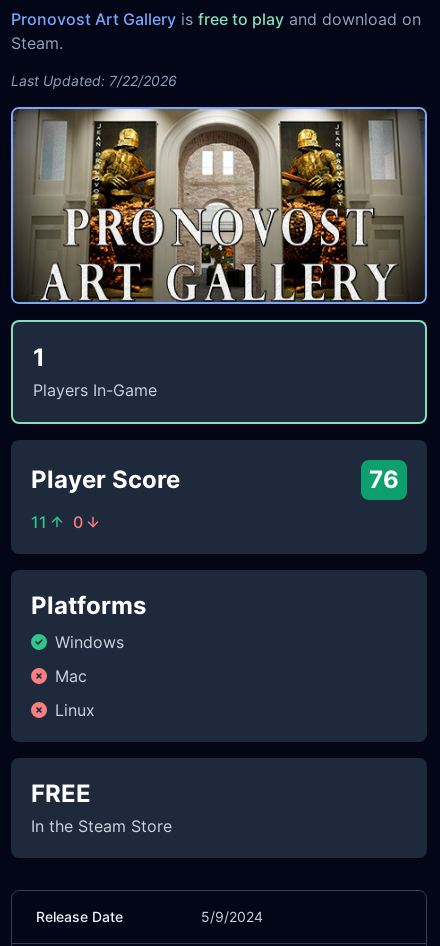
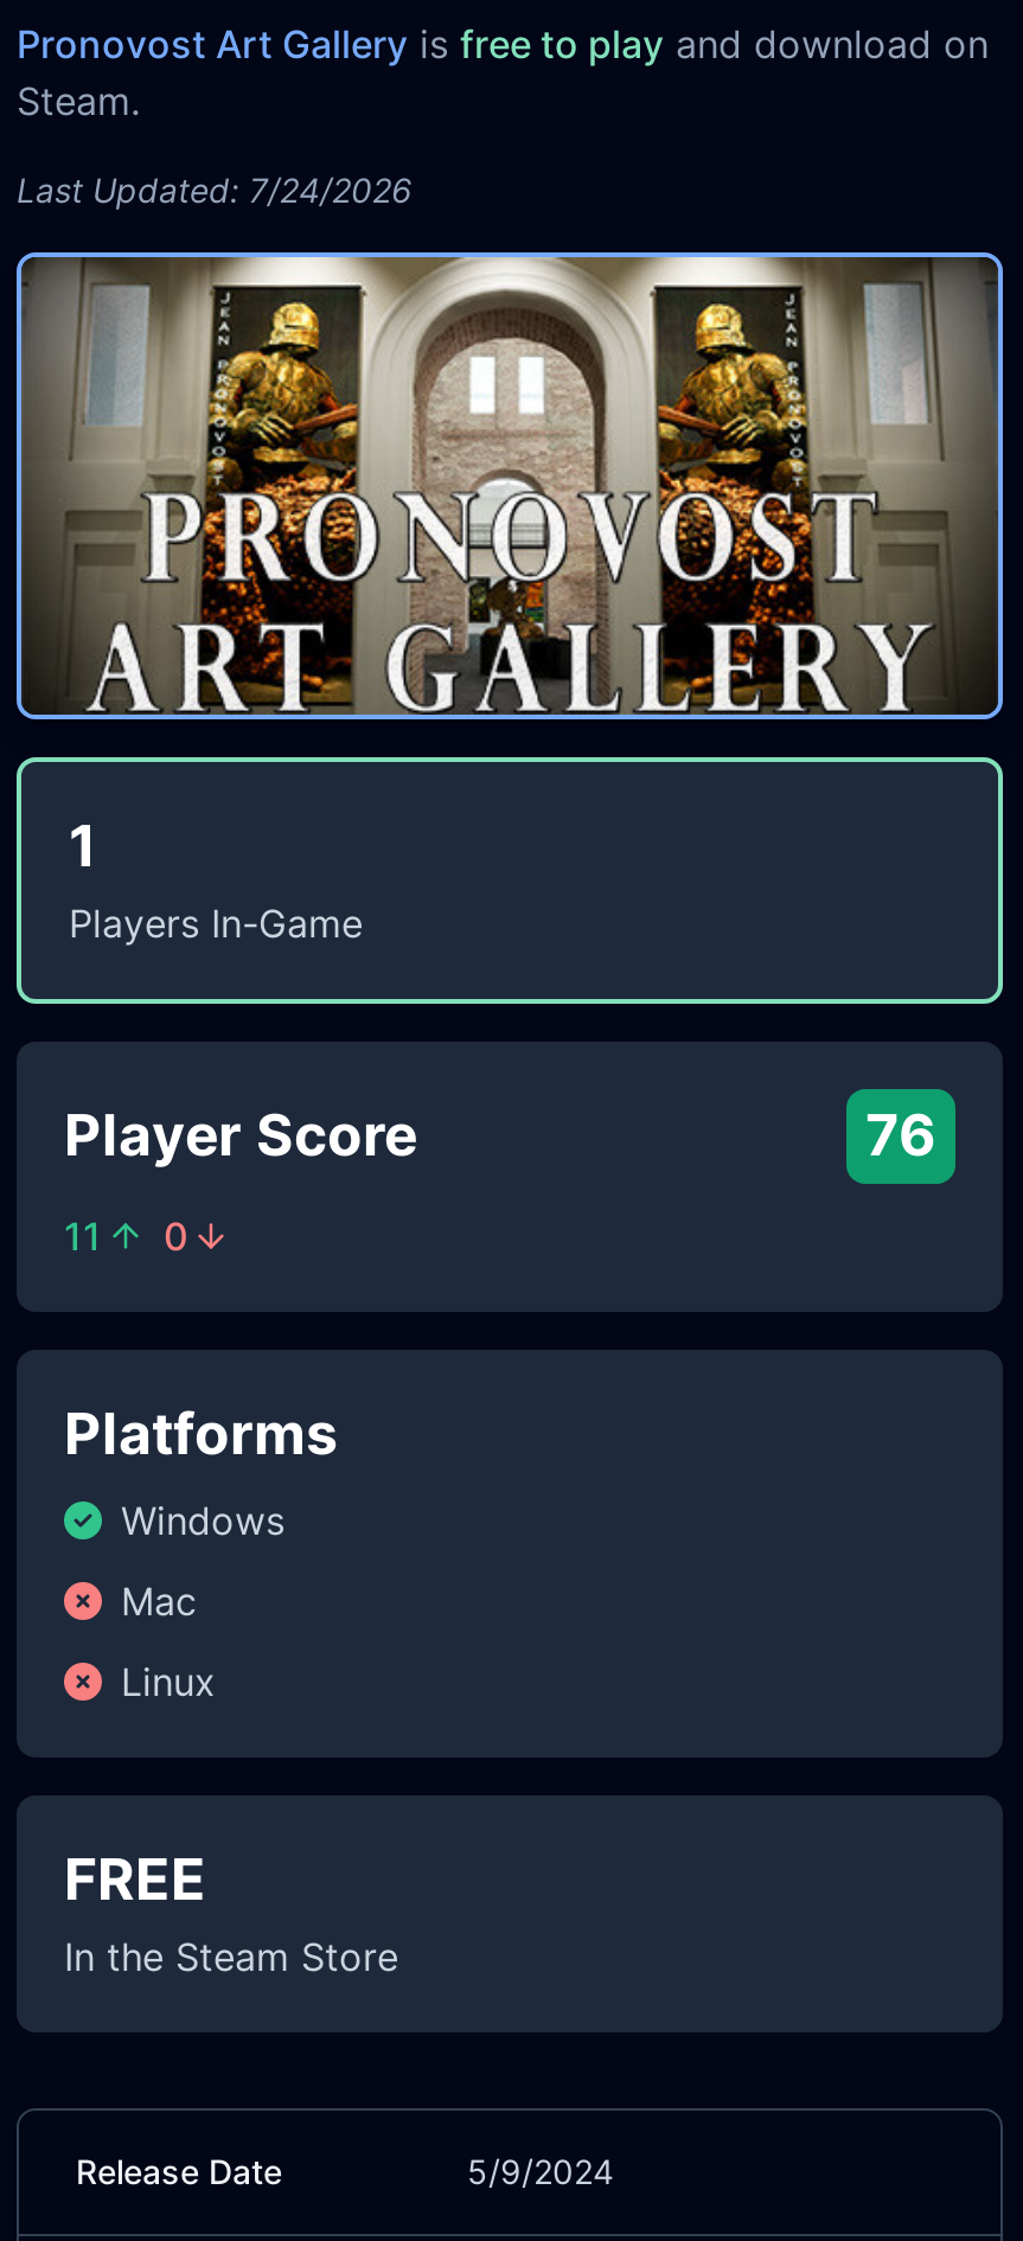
[11,72,177,89] Last Updated: 7/22/2026 -> [17,169,413,210] Last Updated: 7/24/2026

